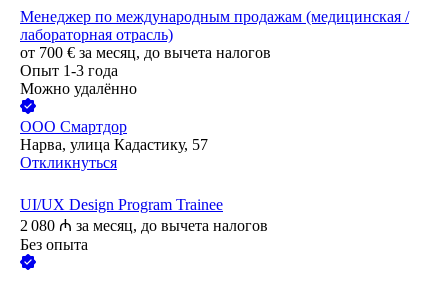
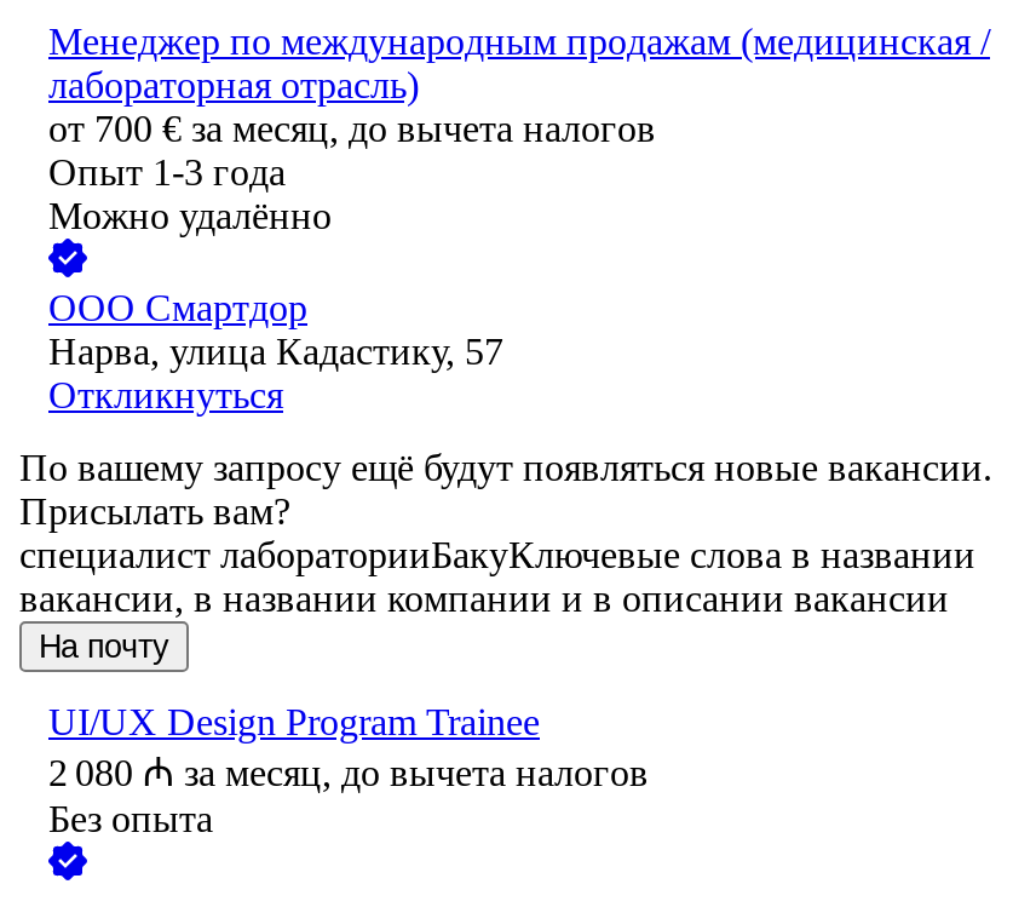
none -> [19,448,992,666] По вашему запросу ещё будут появляться новые вакансии. | Присылать вам? | специалист лабораторииБакуКлючевые слова в названии | вакансии, в названии компании и в описании вакансии | На почту

